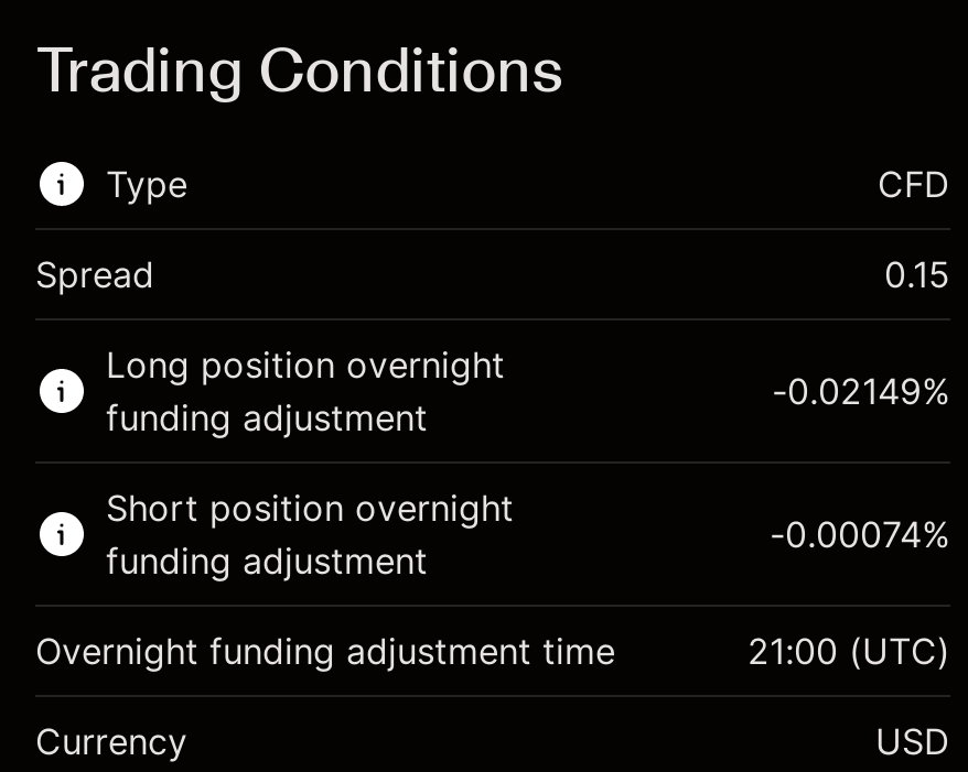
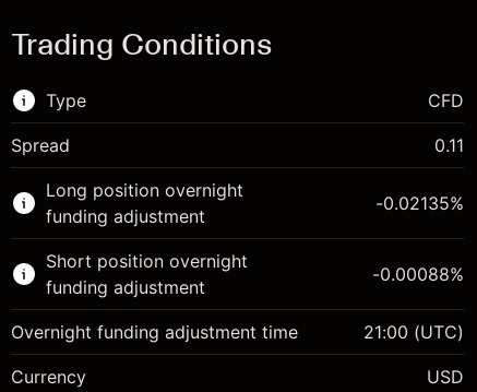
[884,252,950,296] 0.15 -> [434,134,464,156] 0.11
[772,369,950,413] -0.02149% -> [375,192,464,214] -0.02135%
[770,512,950,556] -0.00074% -> [372,263,464,285] -0.00088%

